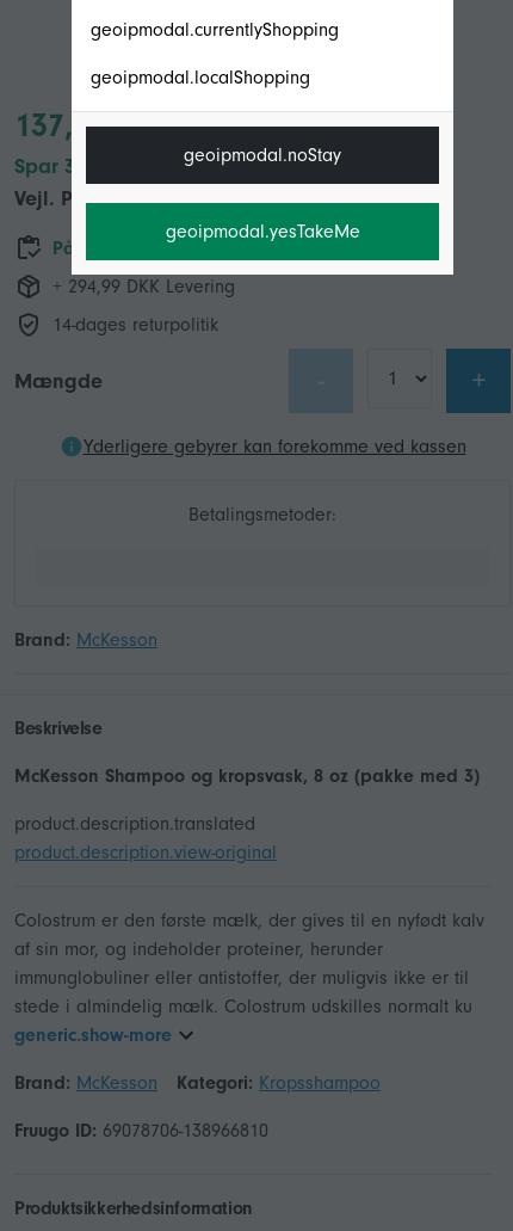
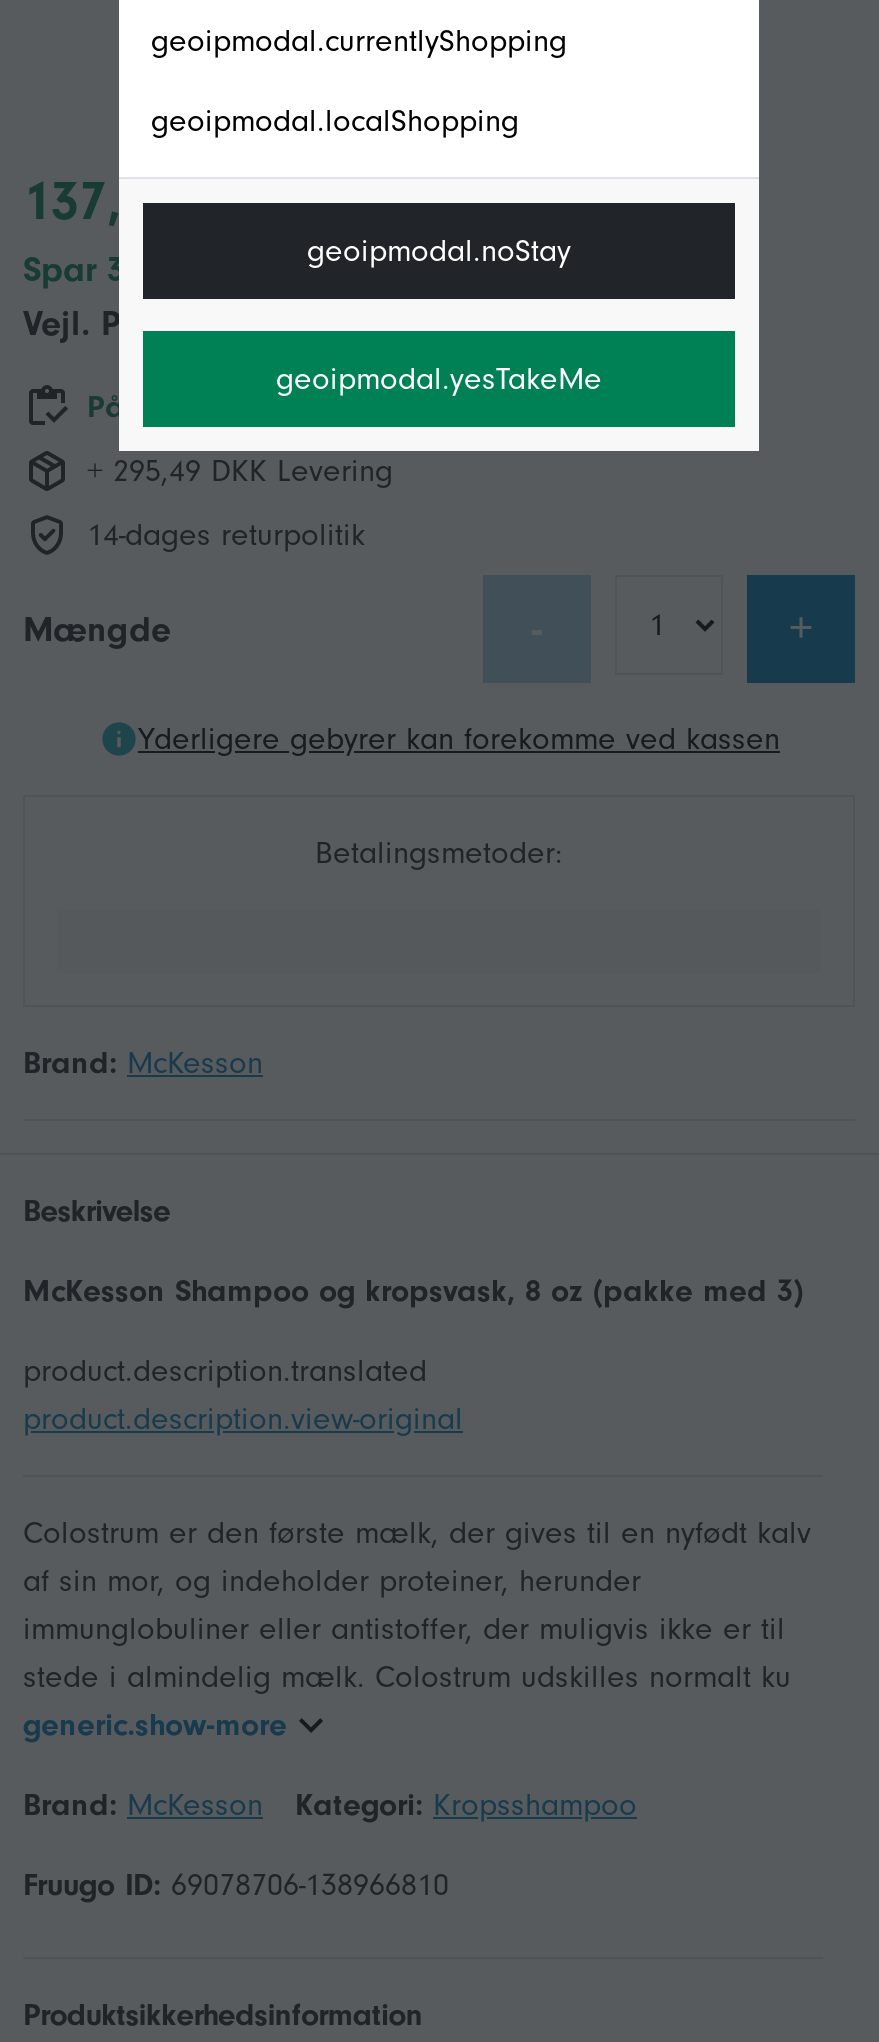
[52,276,235,297] + 294,99 DKK Levering -> [87,453,393,489] + 295,49 DKK Levering

